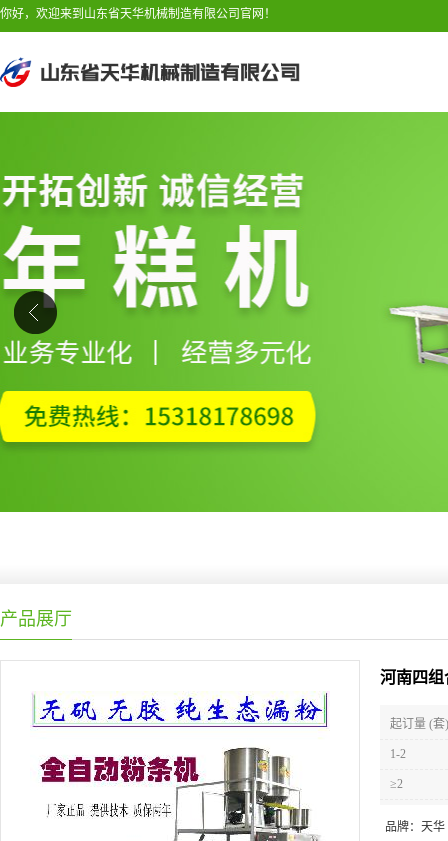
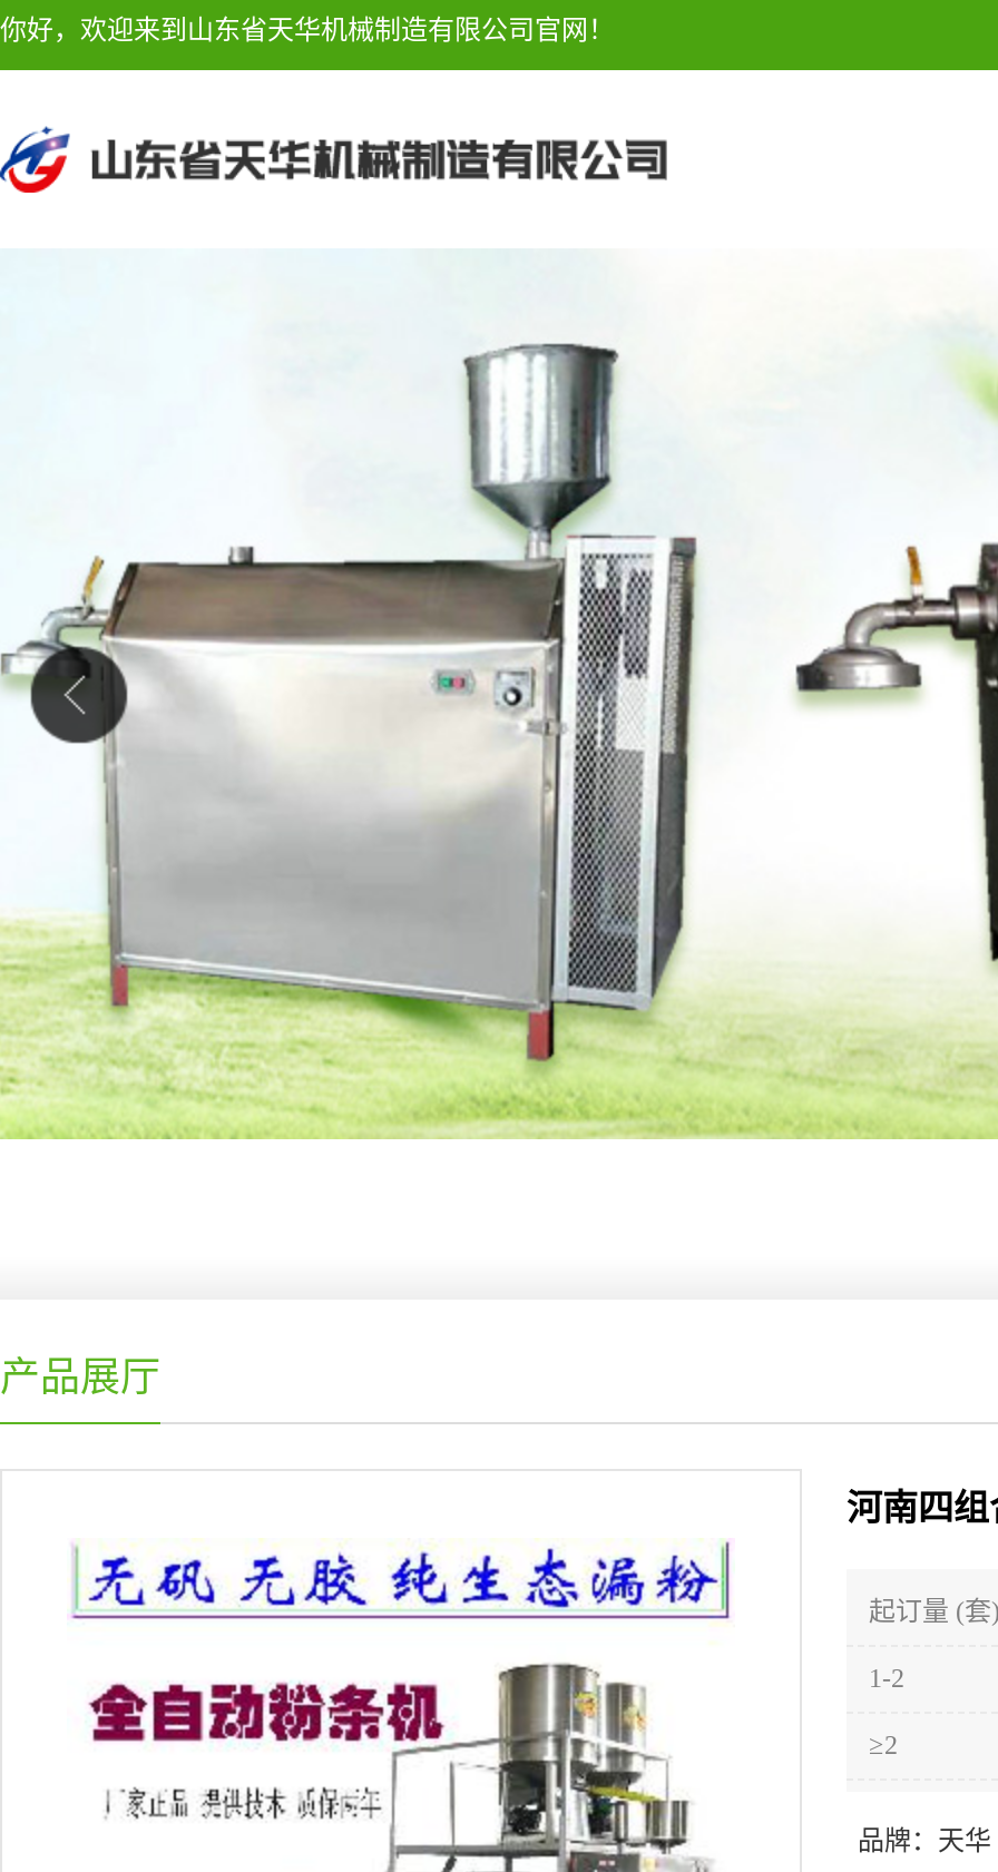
[3,111,445,512] [image] -> [7,248,991,1141] [image]

